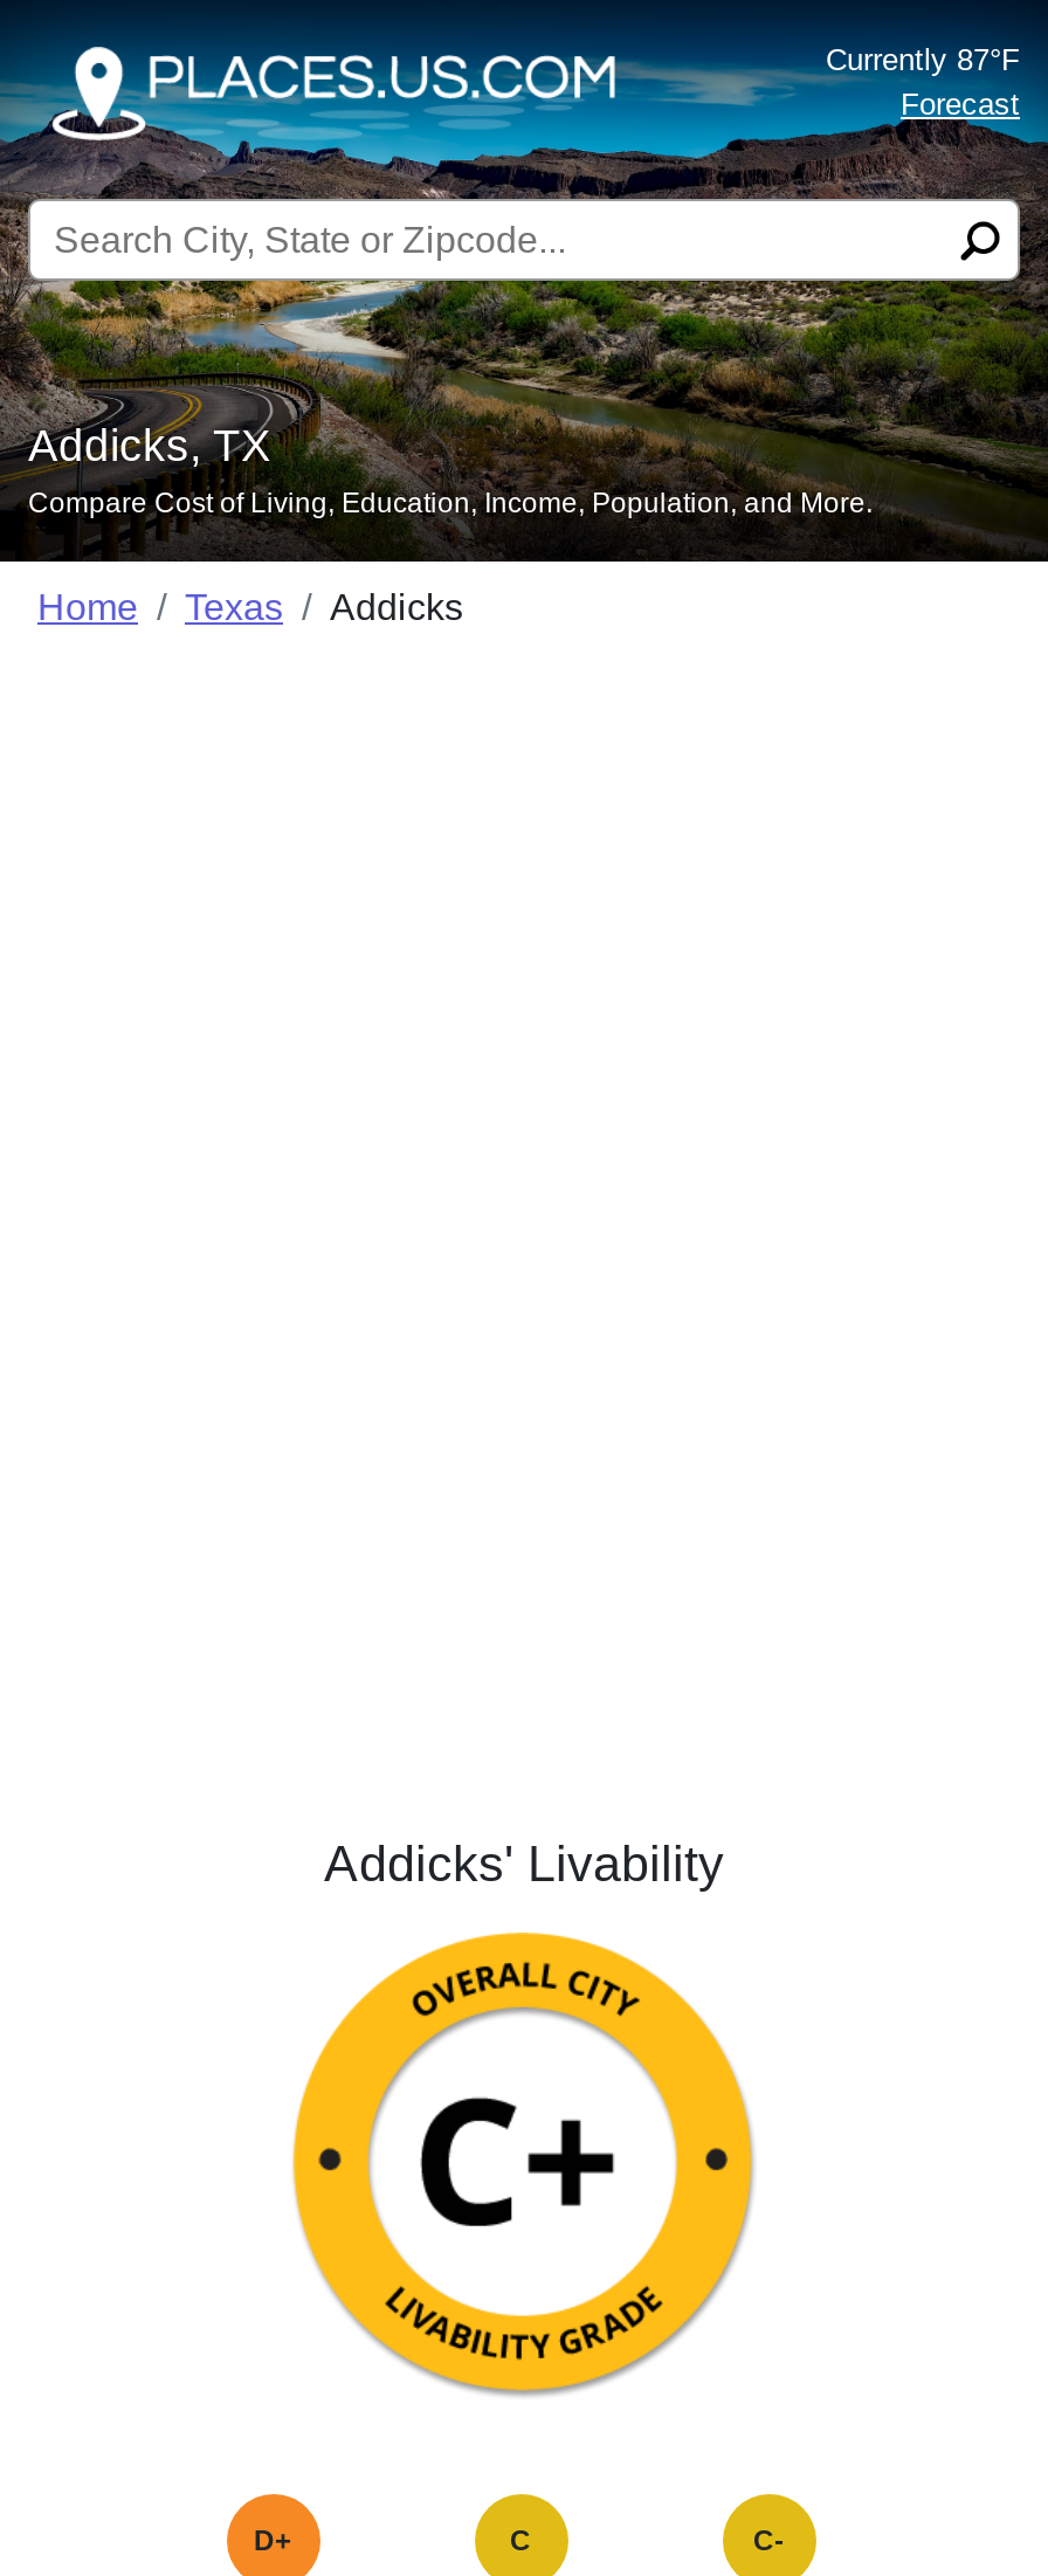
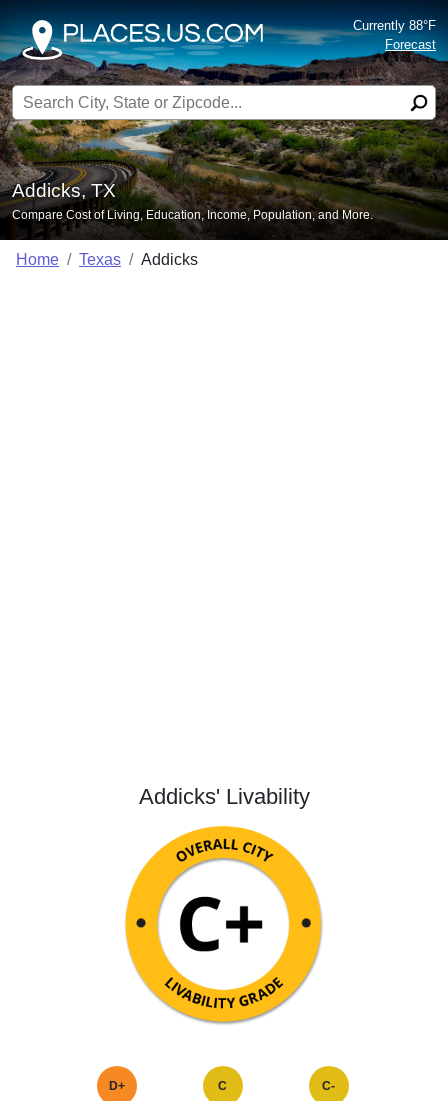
[826,42,1020,77] Currently 87°F -> [353,18,436,33] Currently 88°F

